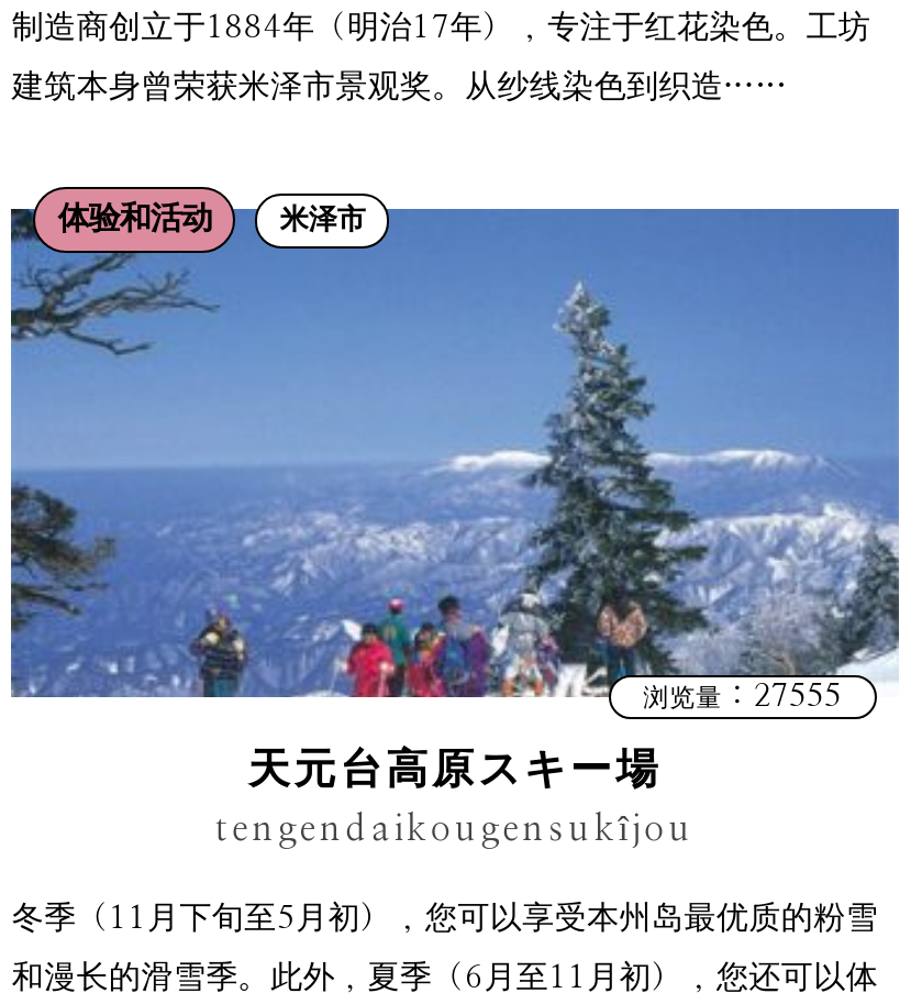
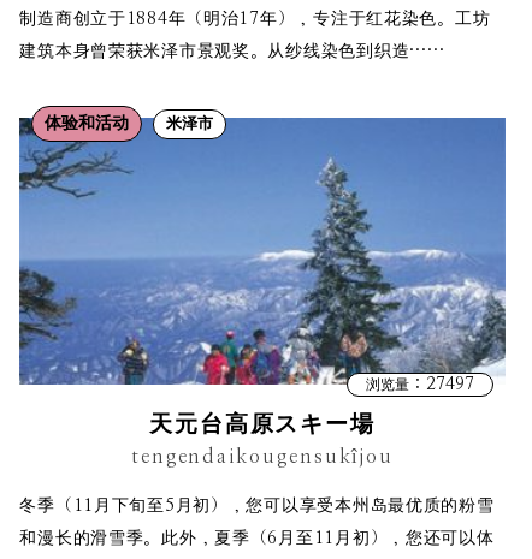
[643,678,841,711] 浏览量：27555 -> [365,374,474,393] 浏览量：27497

